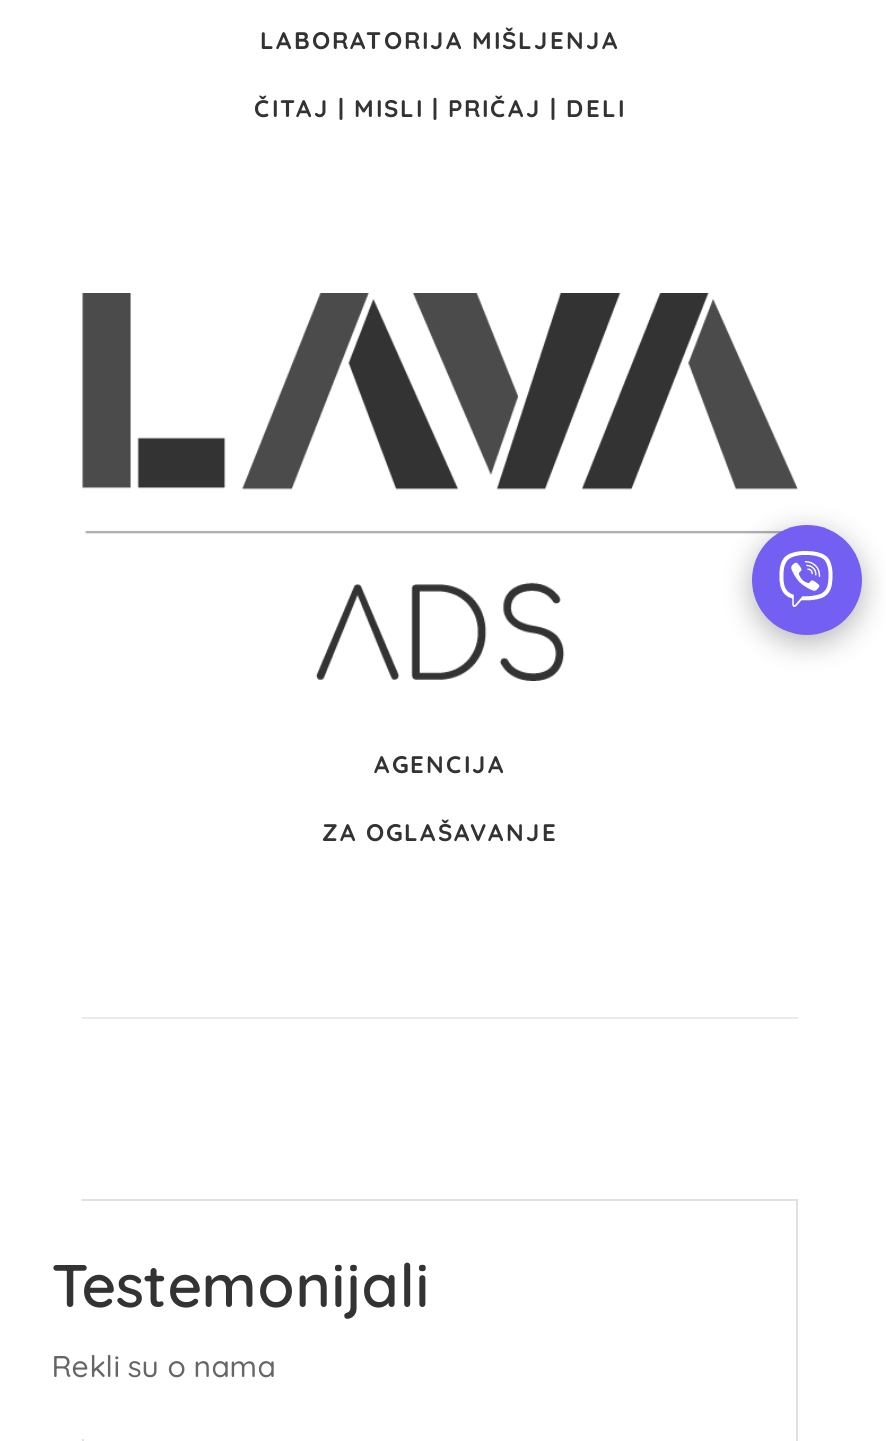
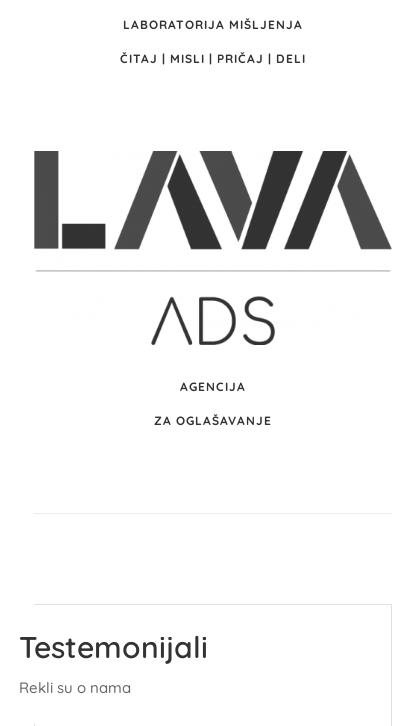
[748,523,868,647] [image] -> none

